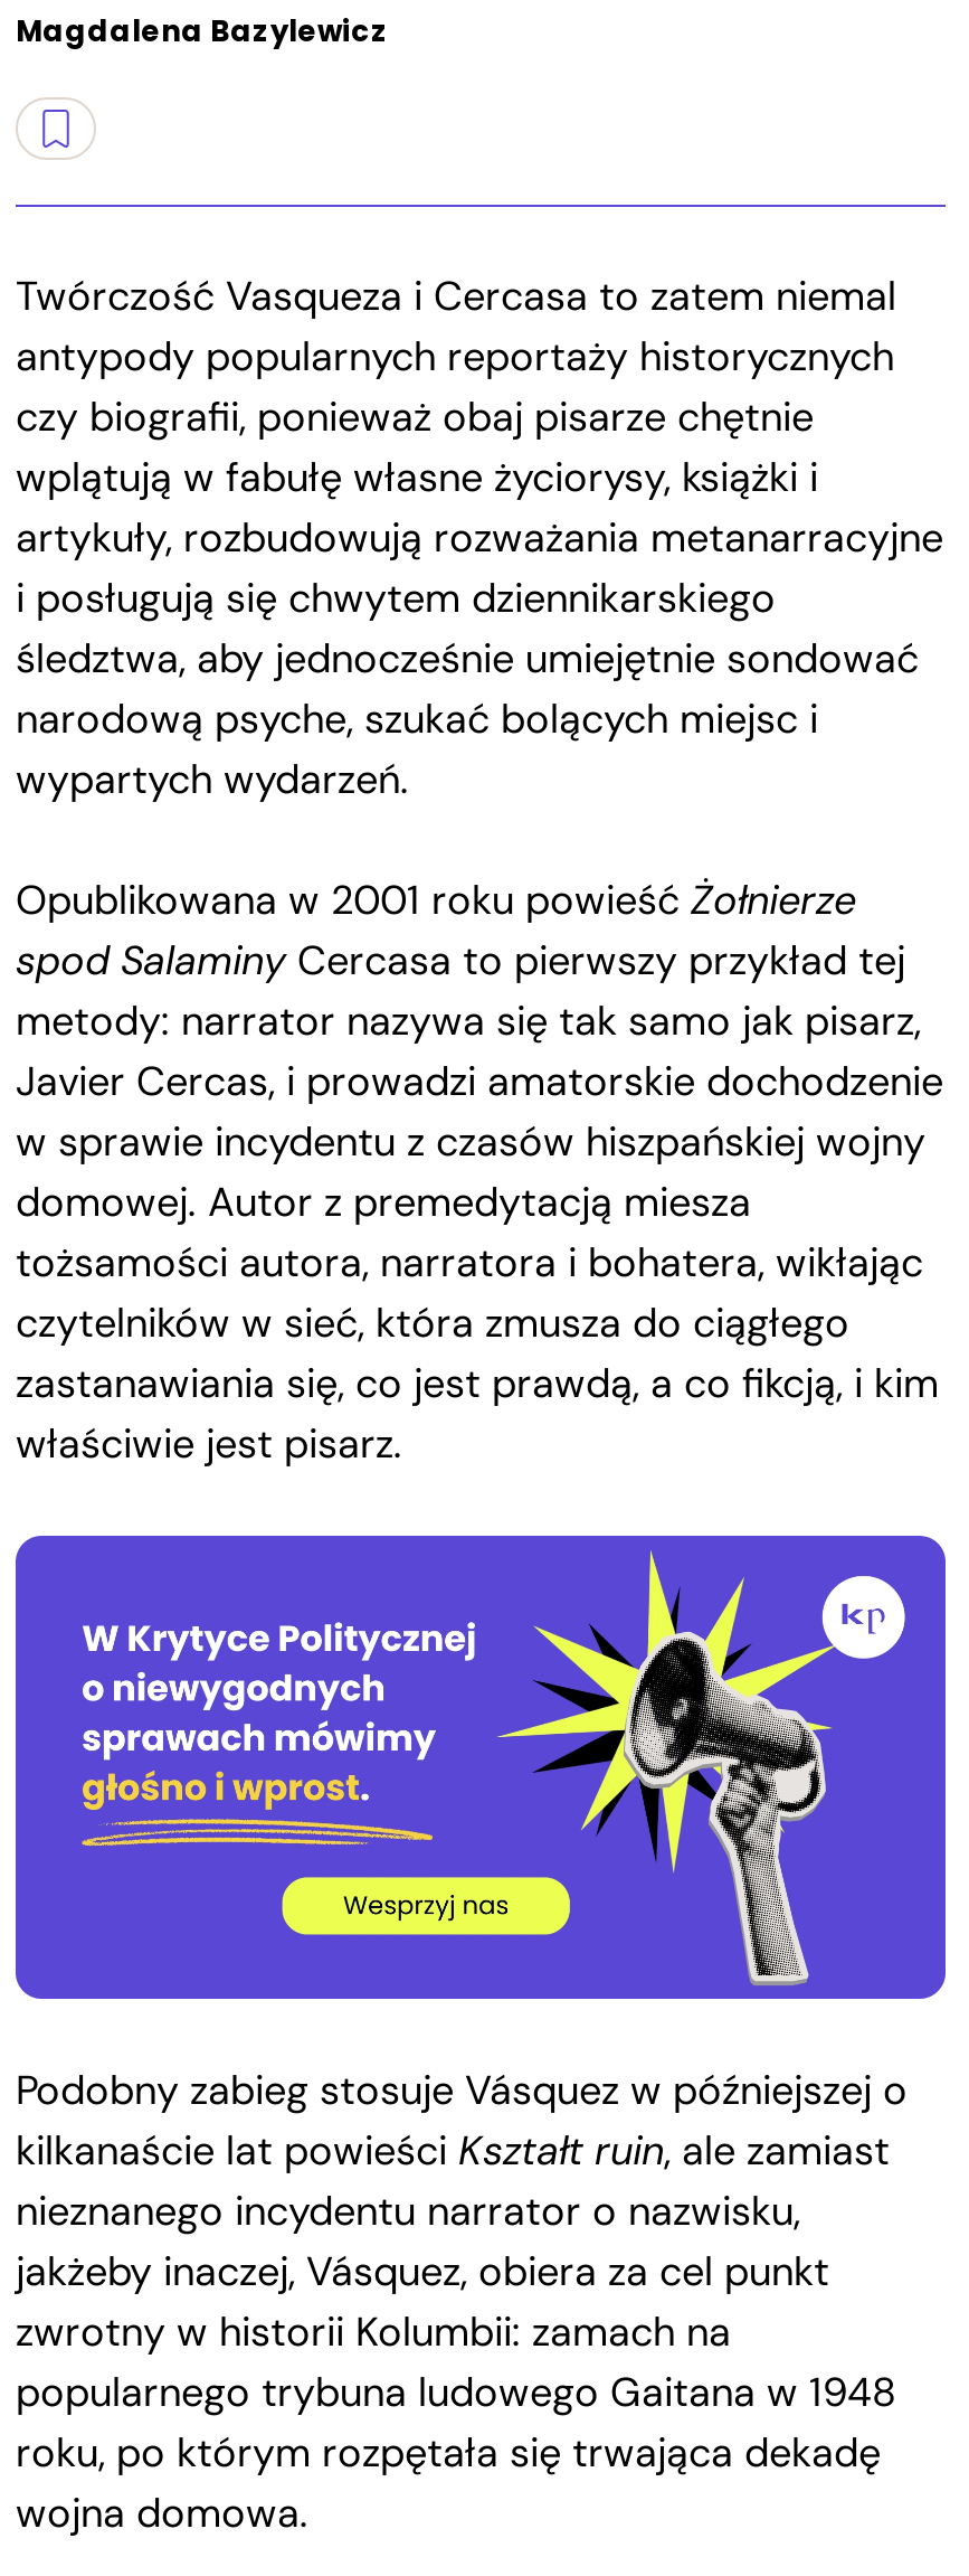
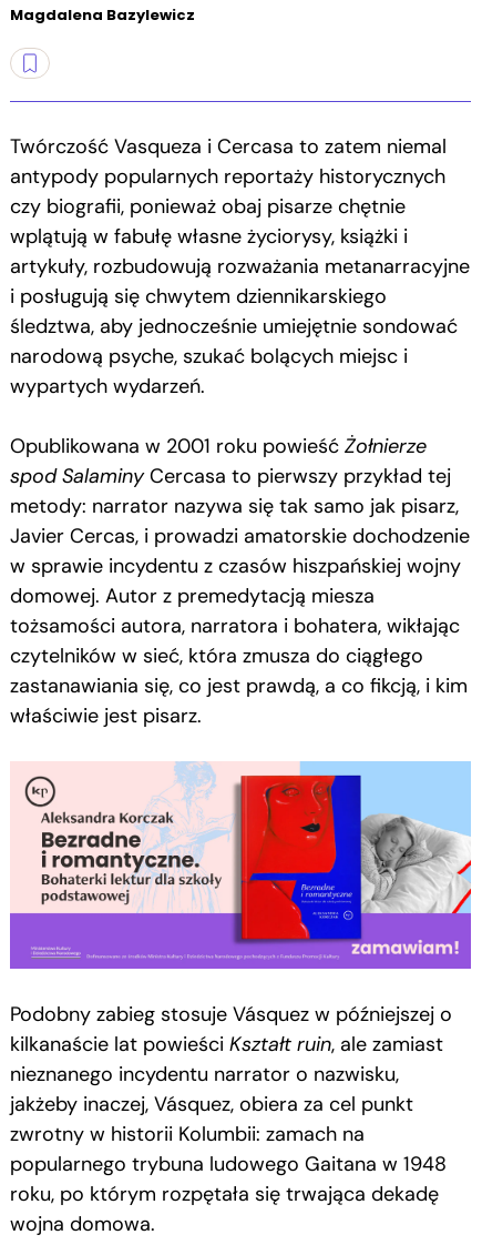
[13,1532,948,2000] [image] -> [10,761,472,970] [image]

